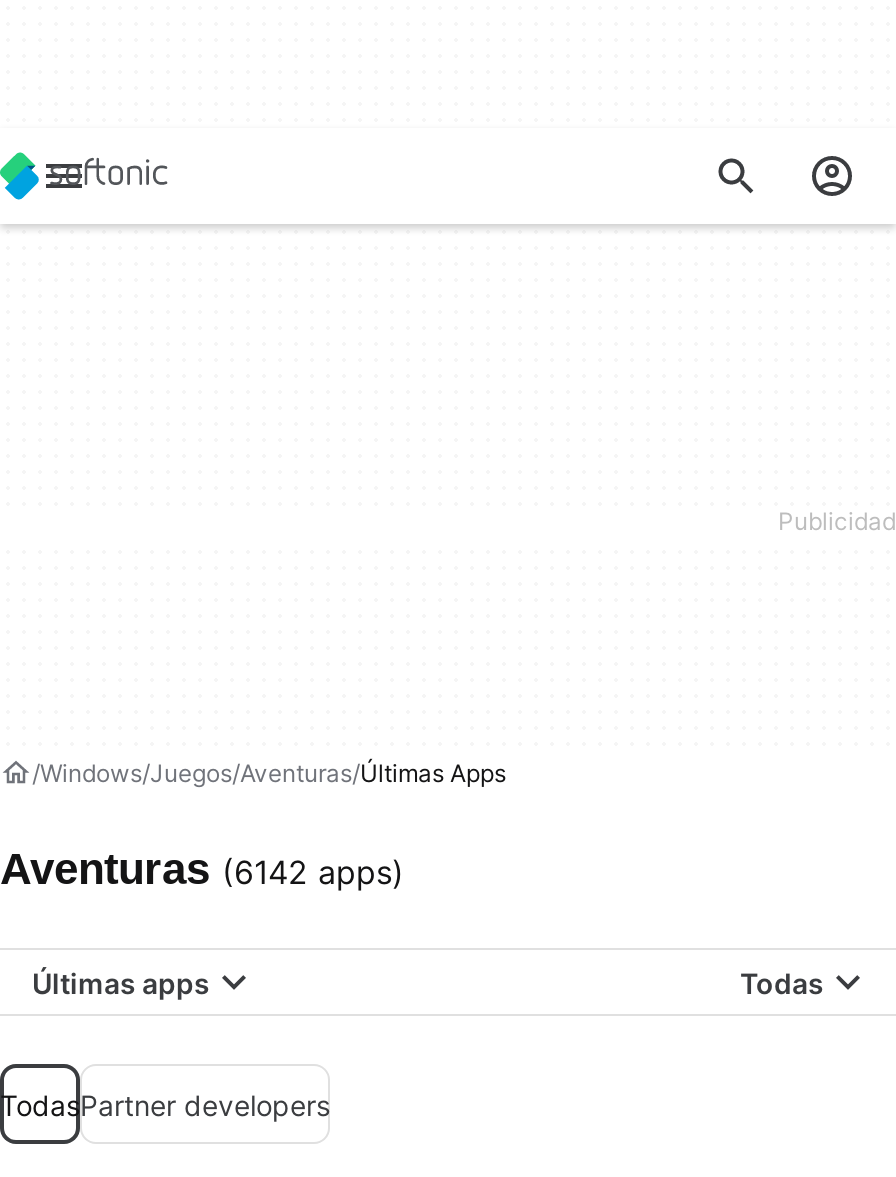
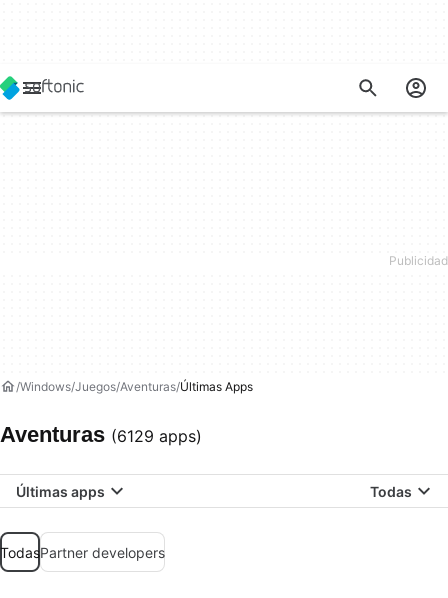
[0,844,404,894] Aventuras (6142 apps) -> [0,422,202,447] Aventuras (6129 apps)

